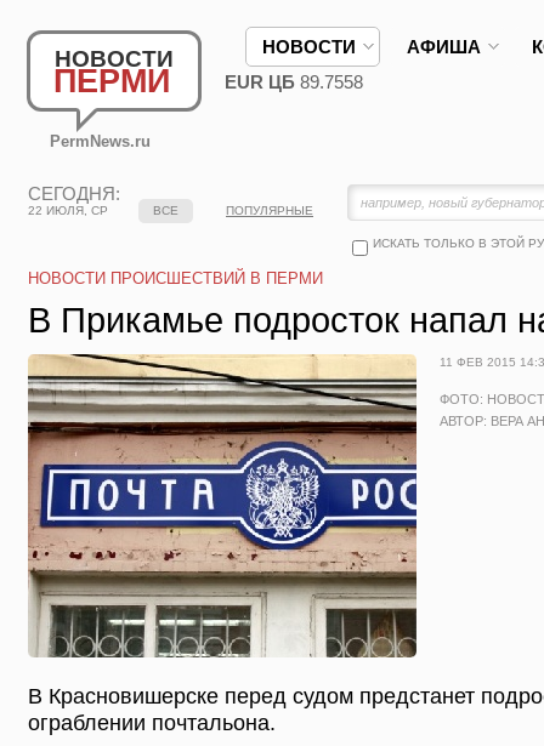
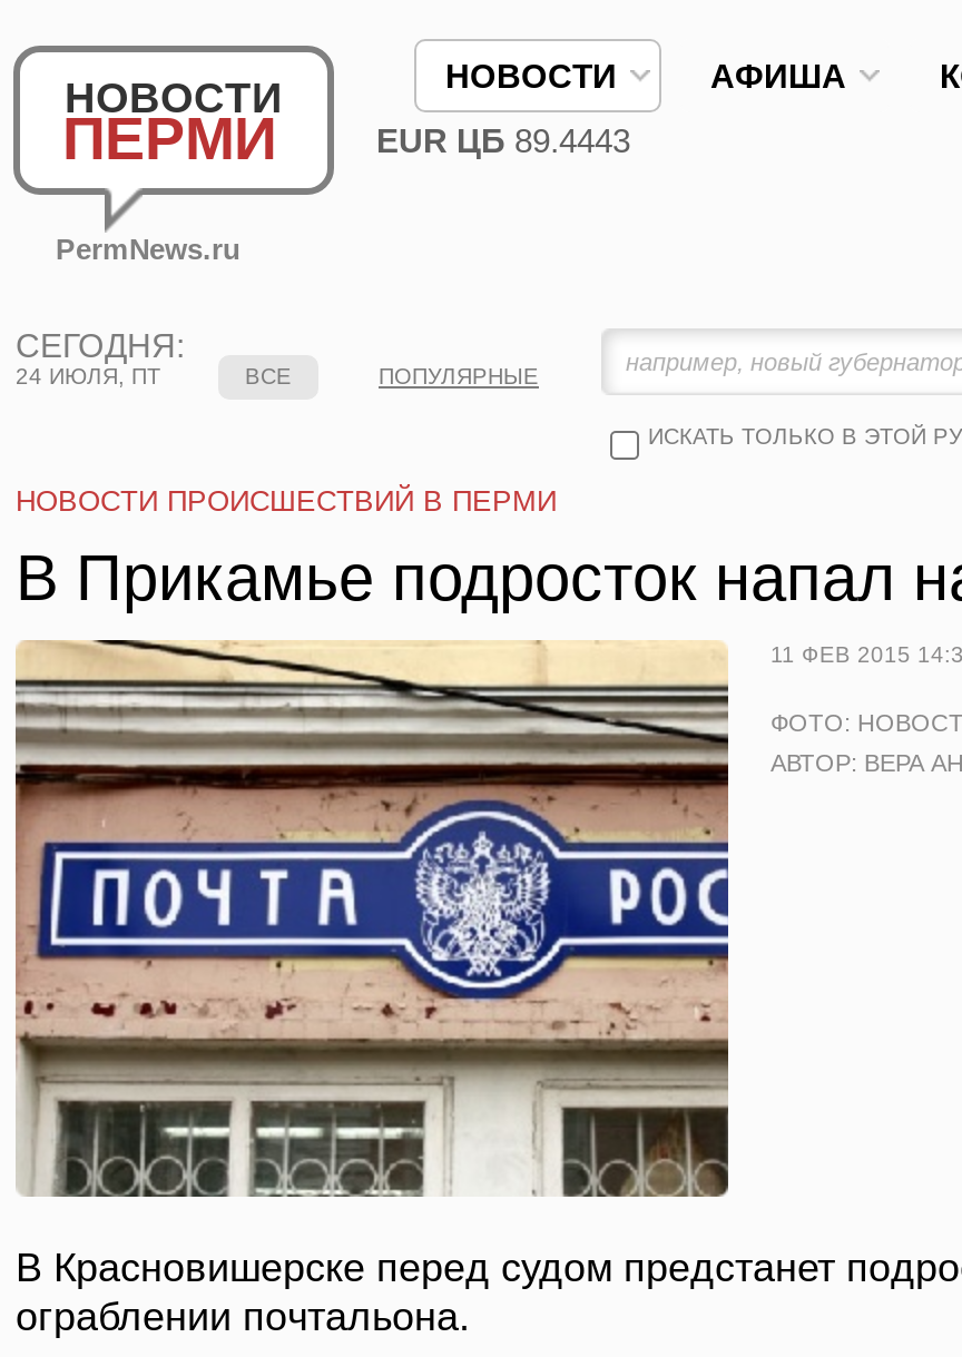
[225,72,363,92] EUR ЦБ 89.7558 -> [376,121,630,159] EUR ЦБ 89.4443
[28,204,108,217] 22 ИЮЛЯ, СР -> [16,364,160,389] 24 ИЮЛЯ, ПТ

